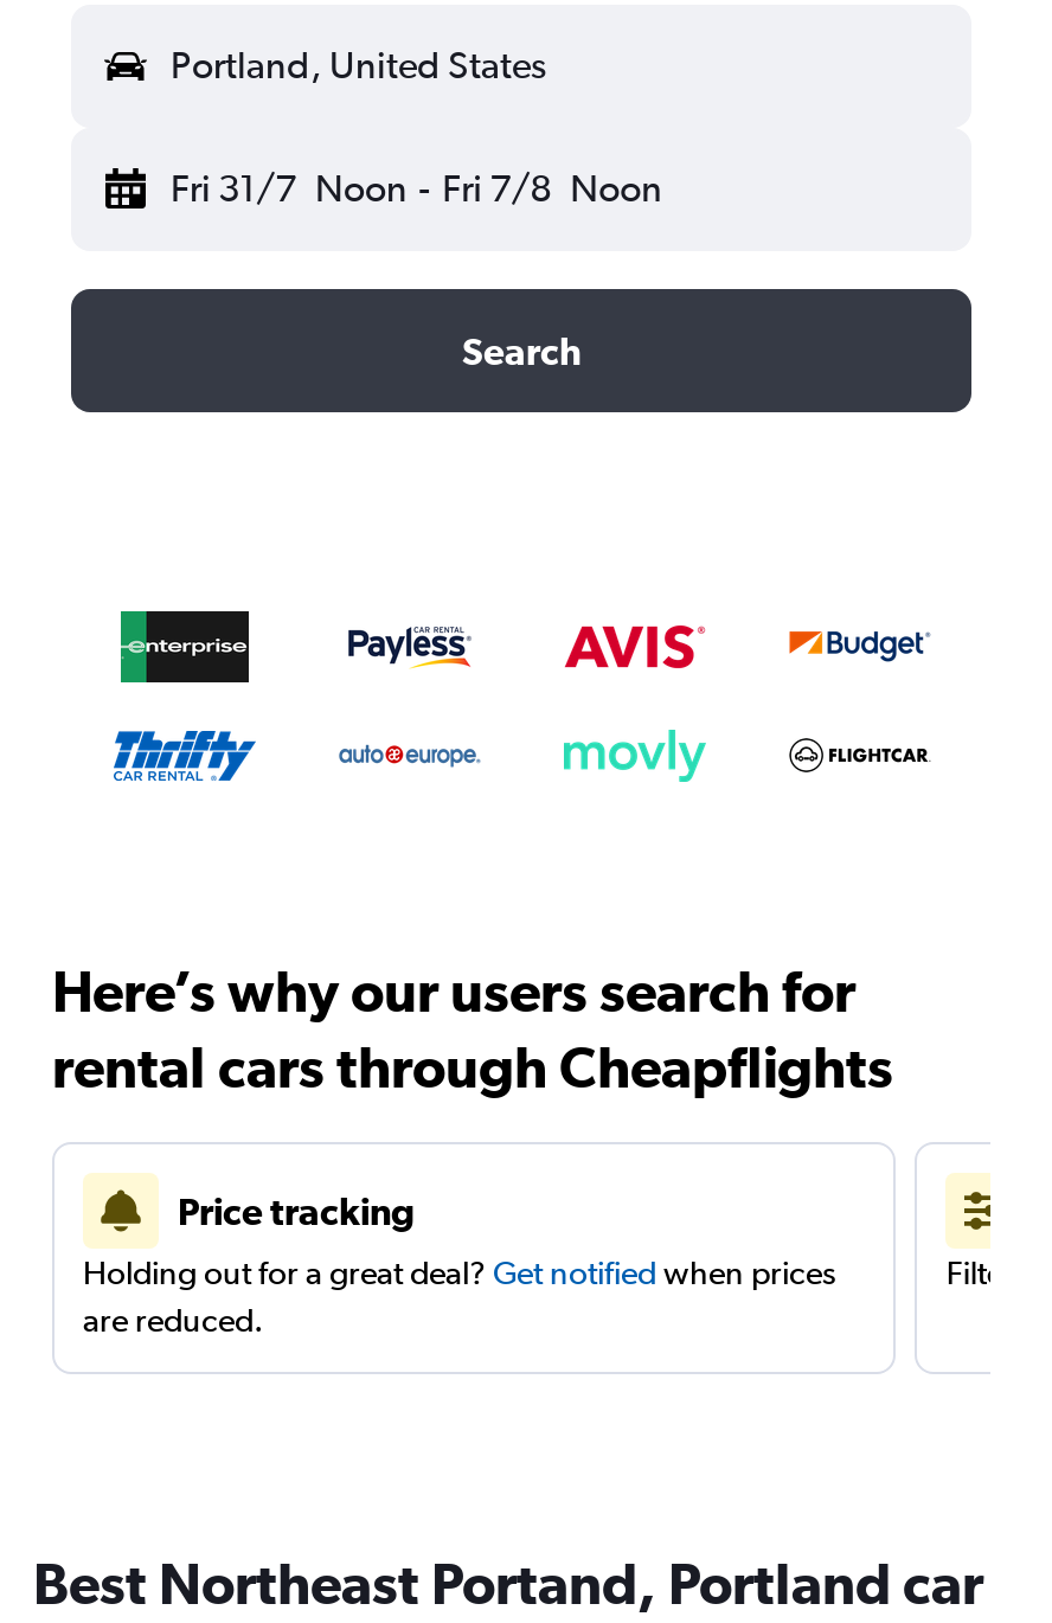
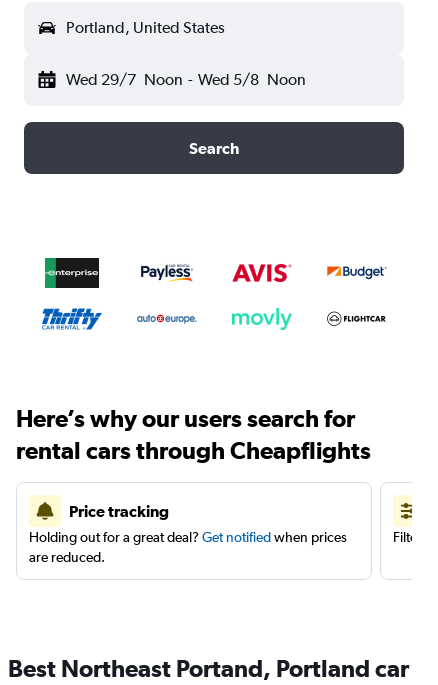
[171,166,662,211] Fri 31/7 Noon - Fri 7/8 Noon -> [66,70,306,89] Wed 29/7 Noon - Wed 5/8 Noon

